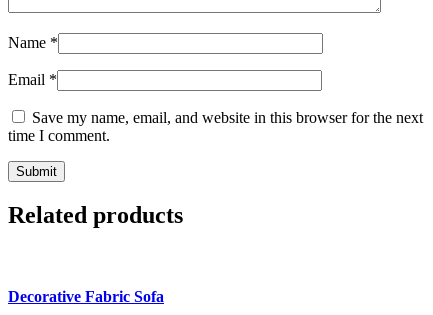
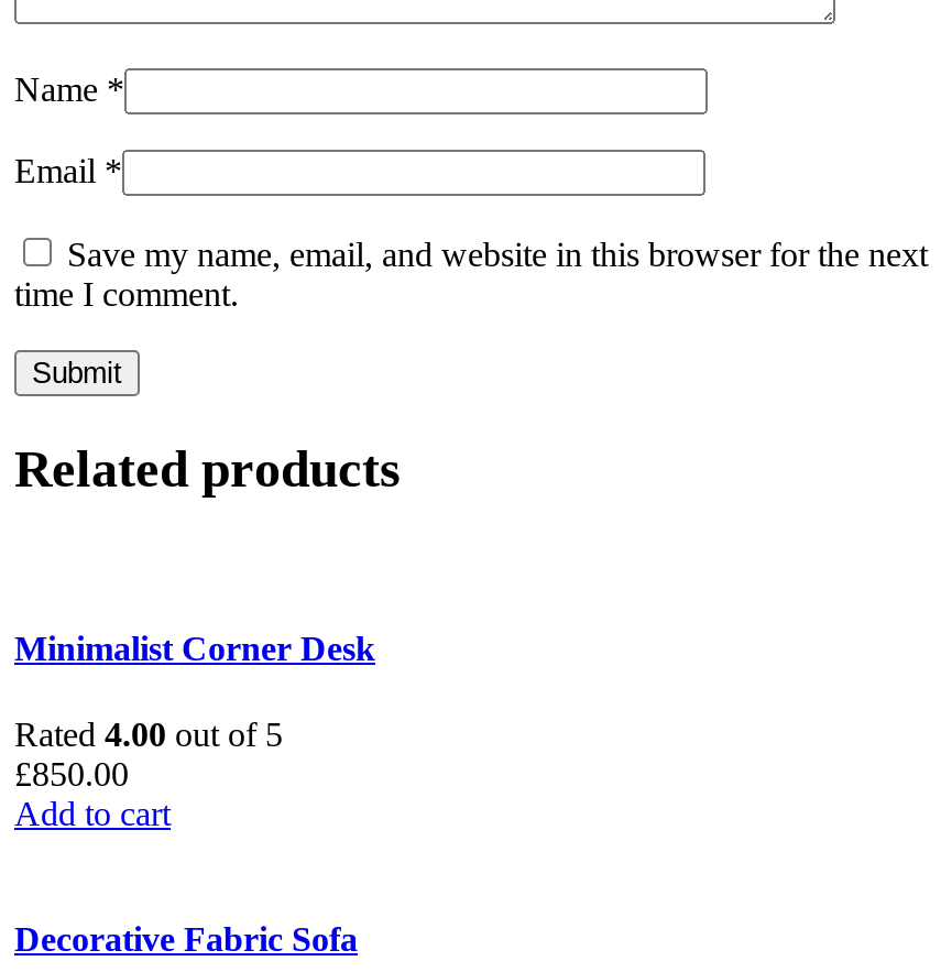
none -> [14,629,375,832] Minimalist Corner Desk | Rated 4.00 out of 5 | £850.00 | Add to cart

